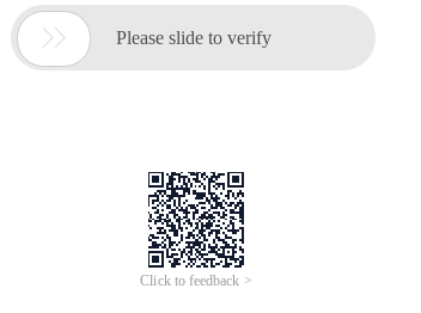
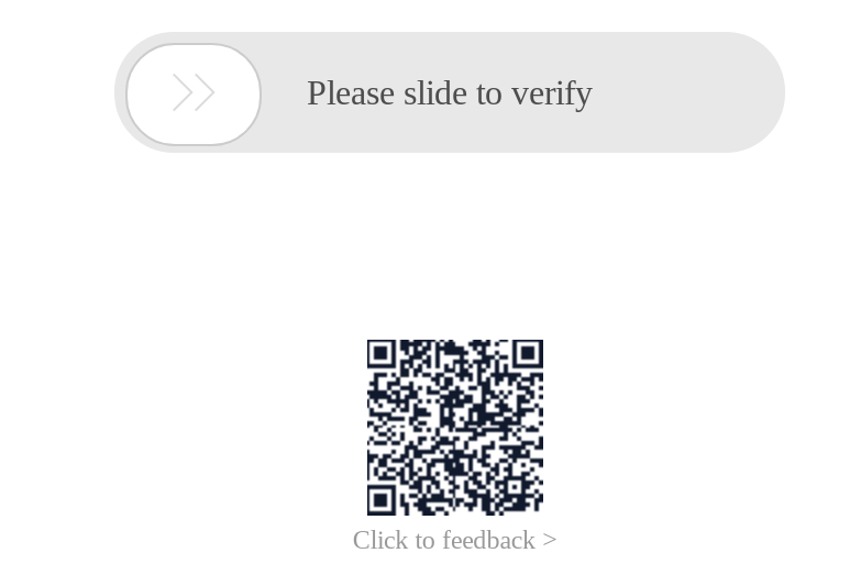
[148,171,245,269] [image] -> [367,338,545,518] [image]

